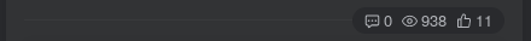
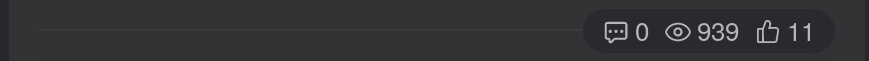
[384,8,492,31] 0 938 11 -> [635,11,815,49] 0 939 11

